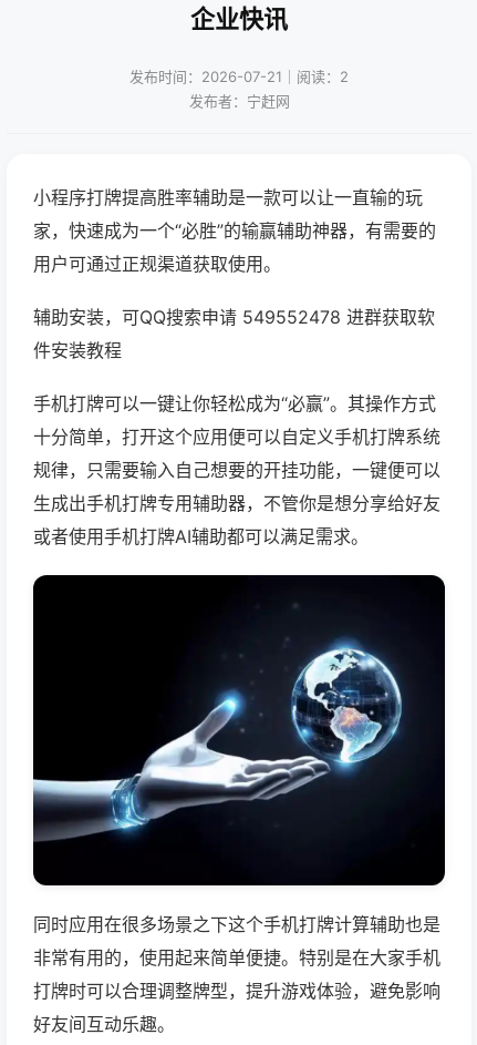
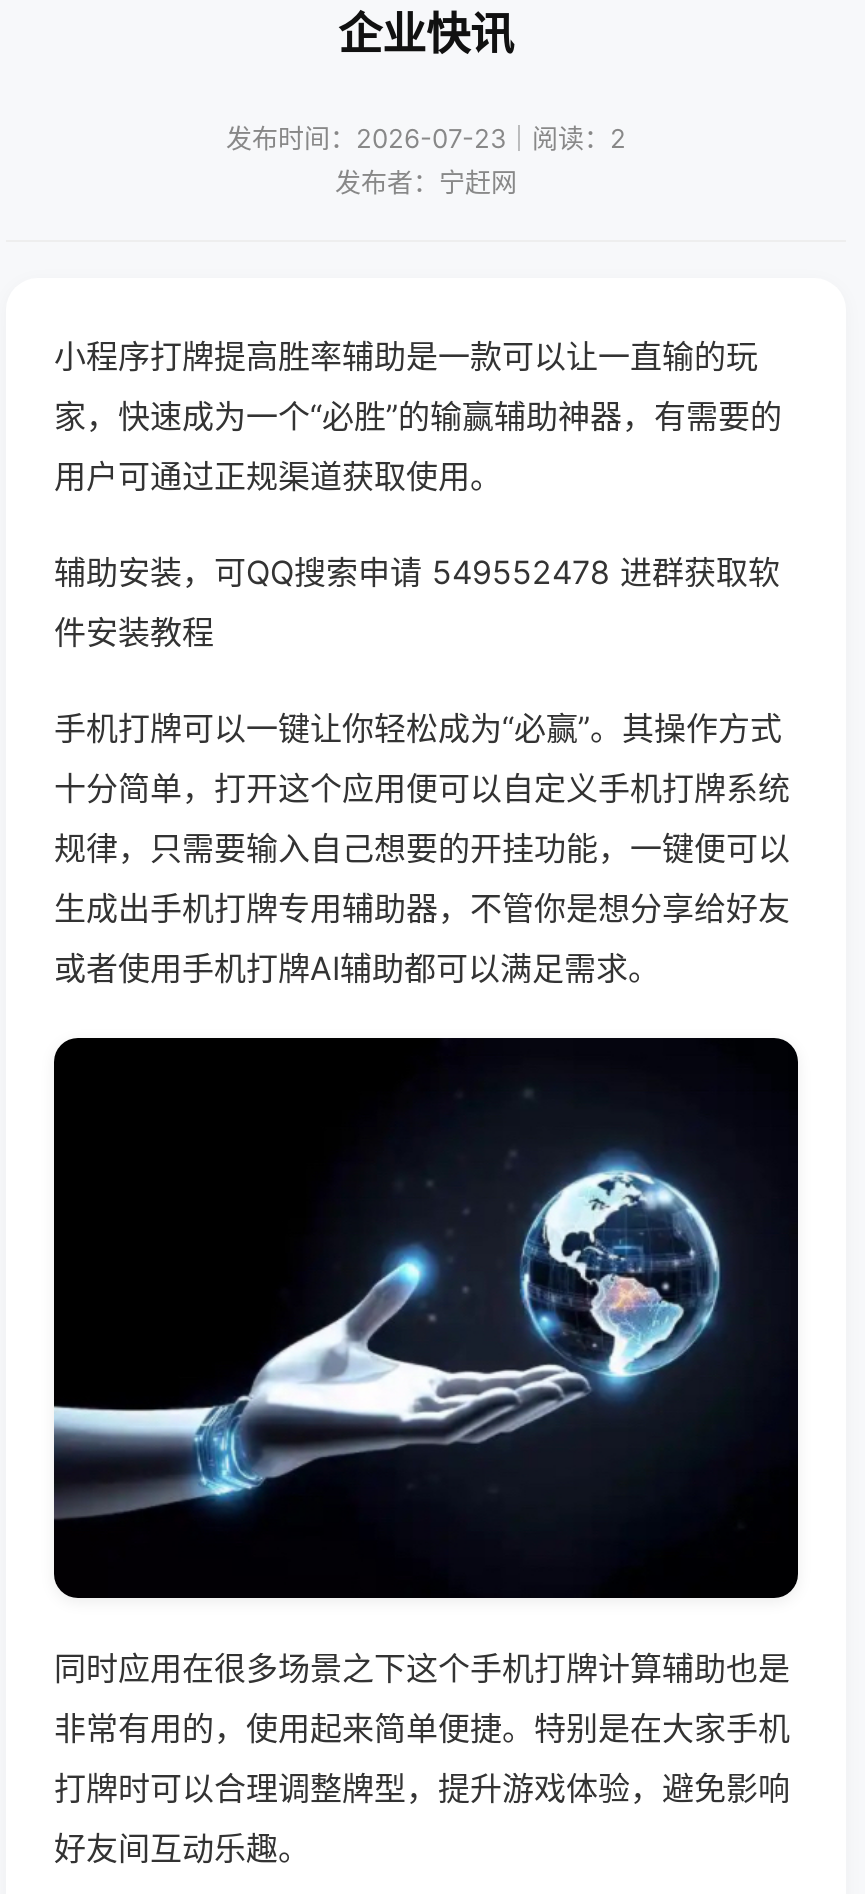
[129,68,349,85] 发布时间：2026-07-21｜阅读：2 -> [226,122,626,154] 发布时间：2026-07-23｜阅读：2

